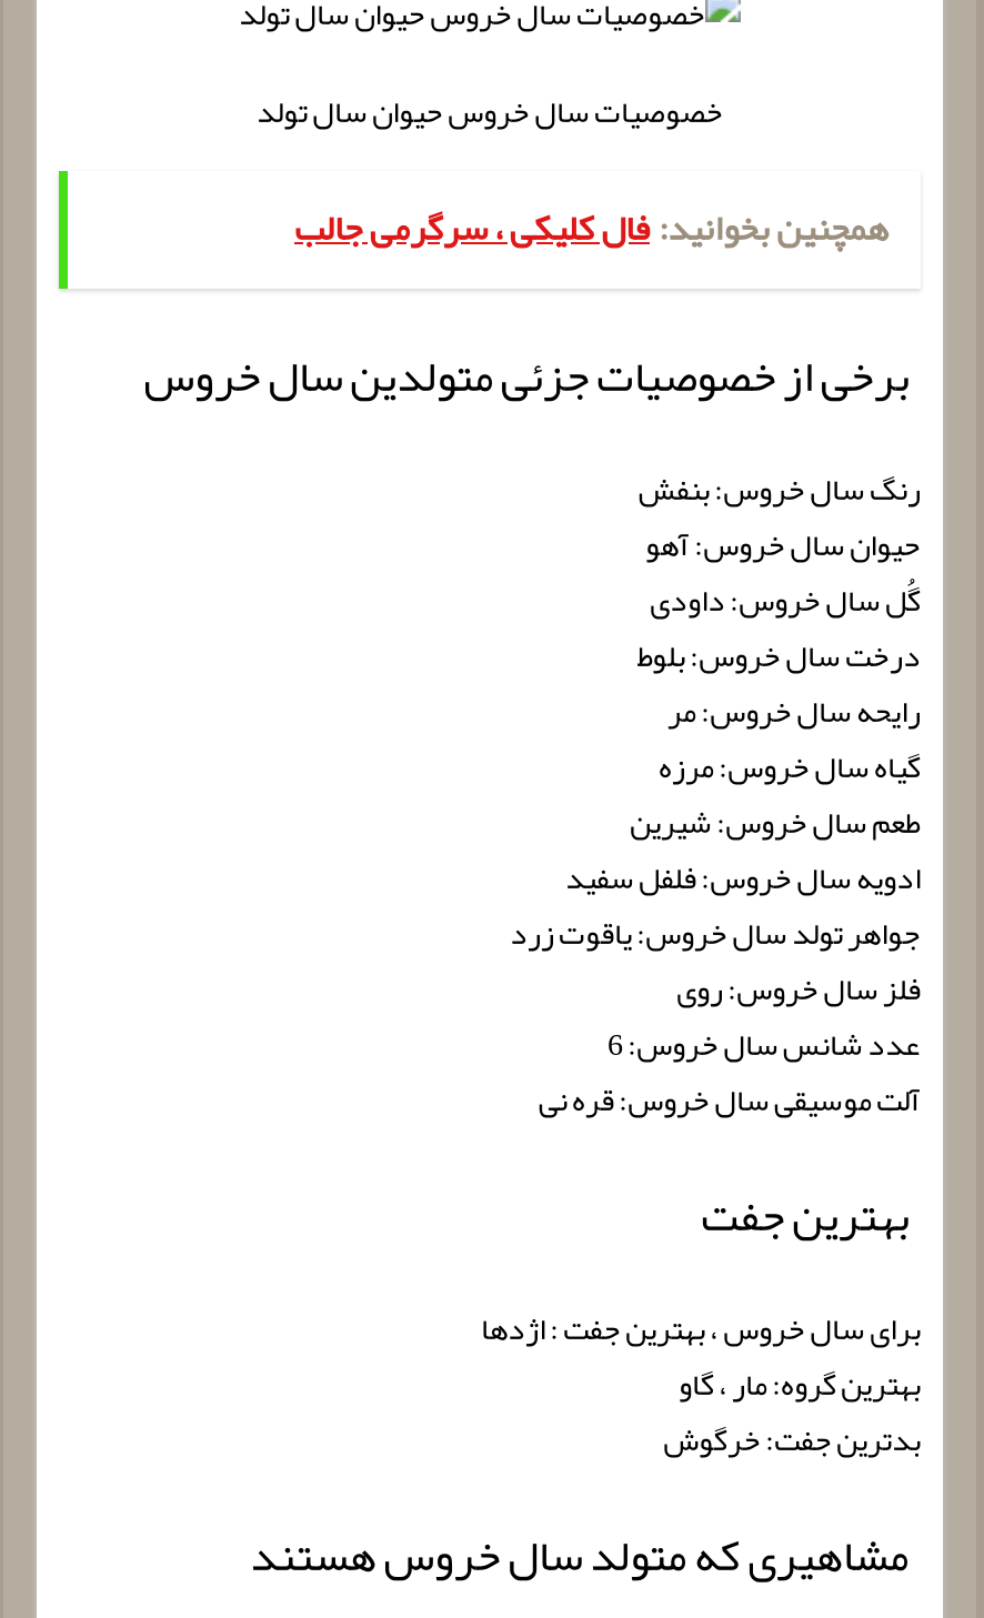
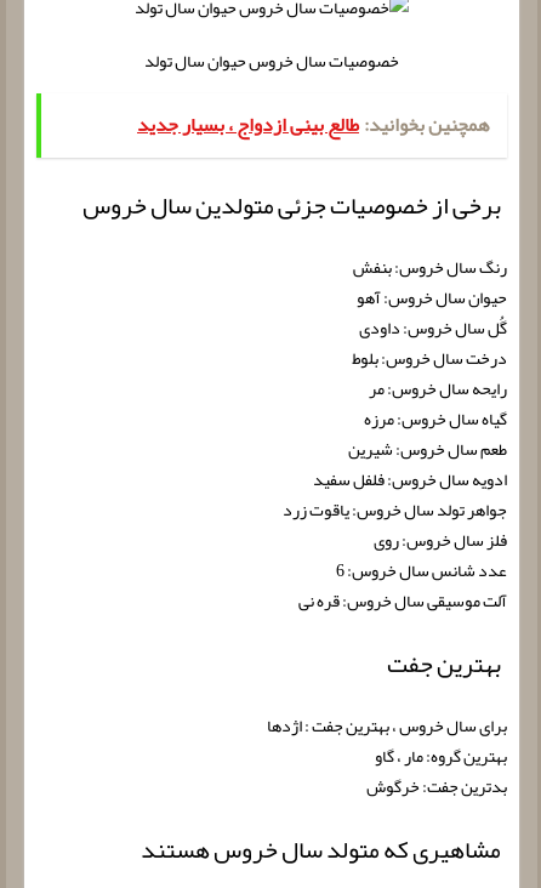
[294,194,890,265] همچنین بخوانید: فال کلیکی ، سرگرمی جالب -> [137,106,490,145] همچنین بخوانید: طالع بینی ازدواج ، بسیار جدید

